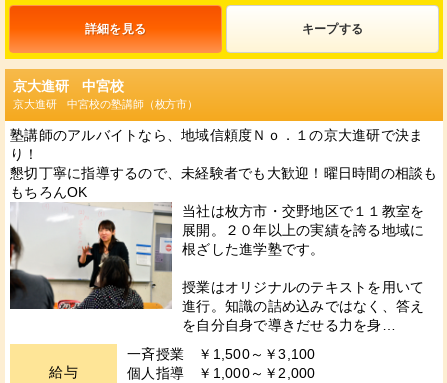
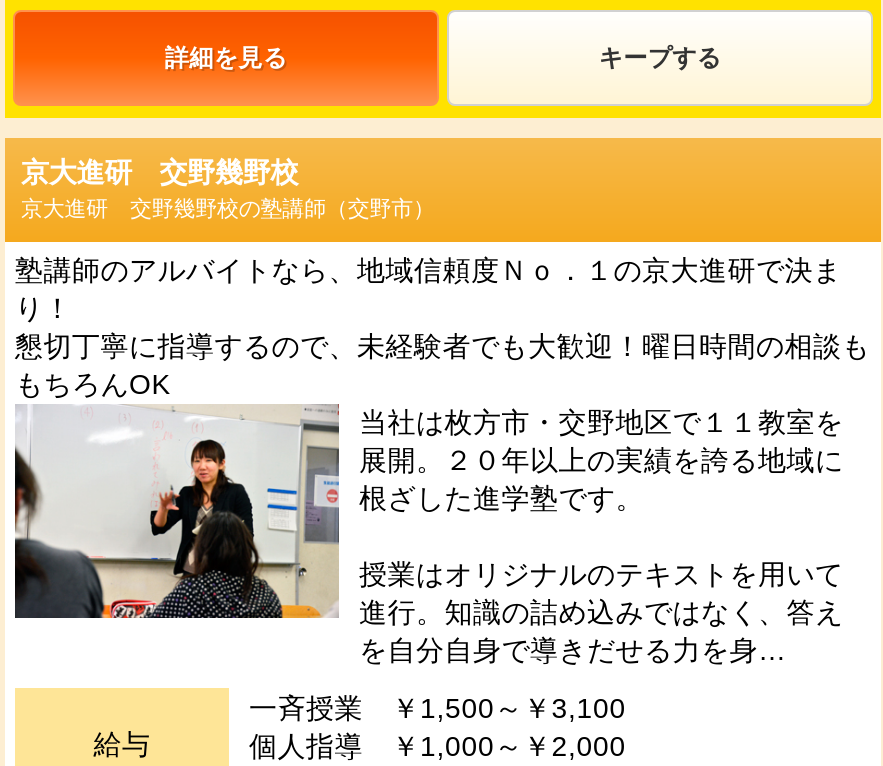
[13,78,198,110] 京大進研 中宮校 | 京大進研 中宮校の塾講師（枚方市） -> [21,156,435,220] 京大進研 交野幾野校 | 京大進研 交野幾野校の塾講師（交野市）

